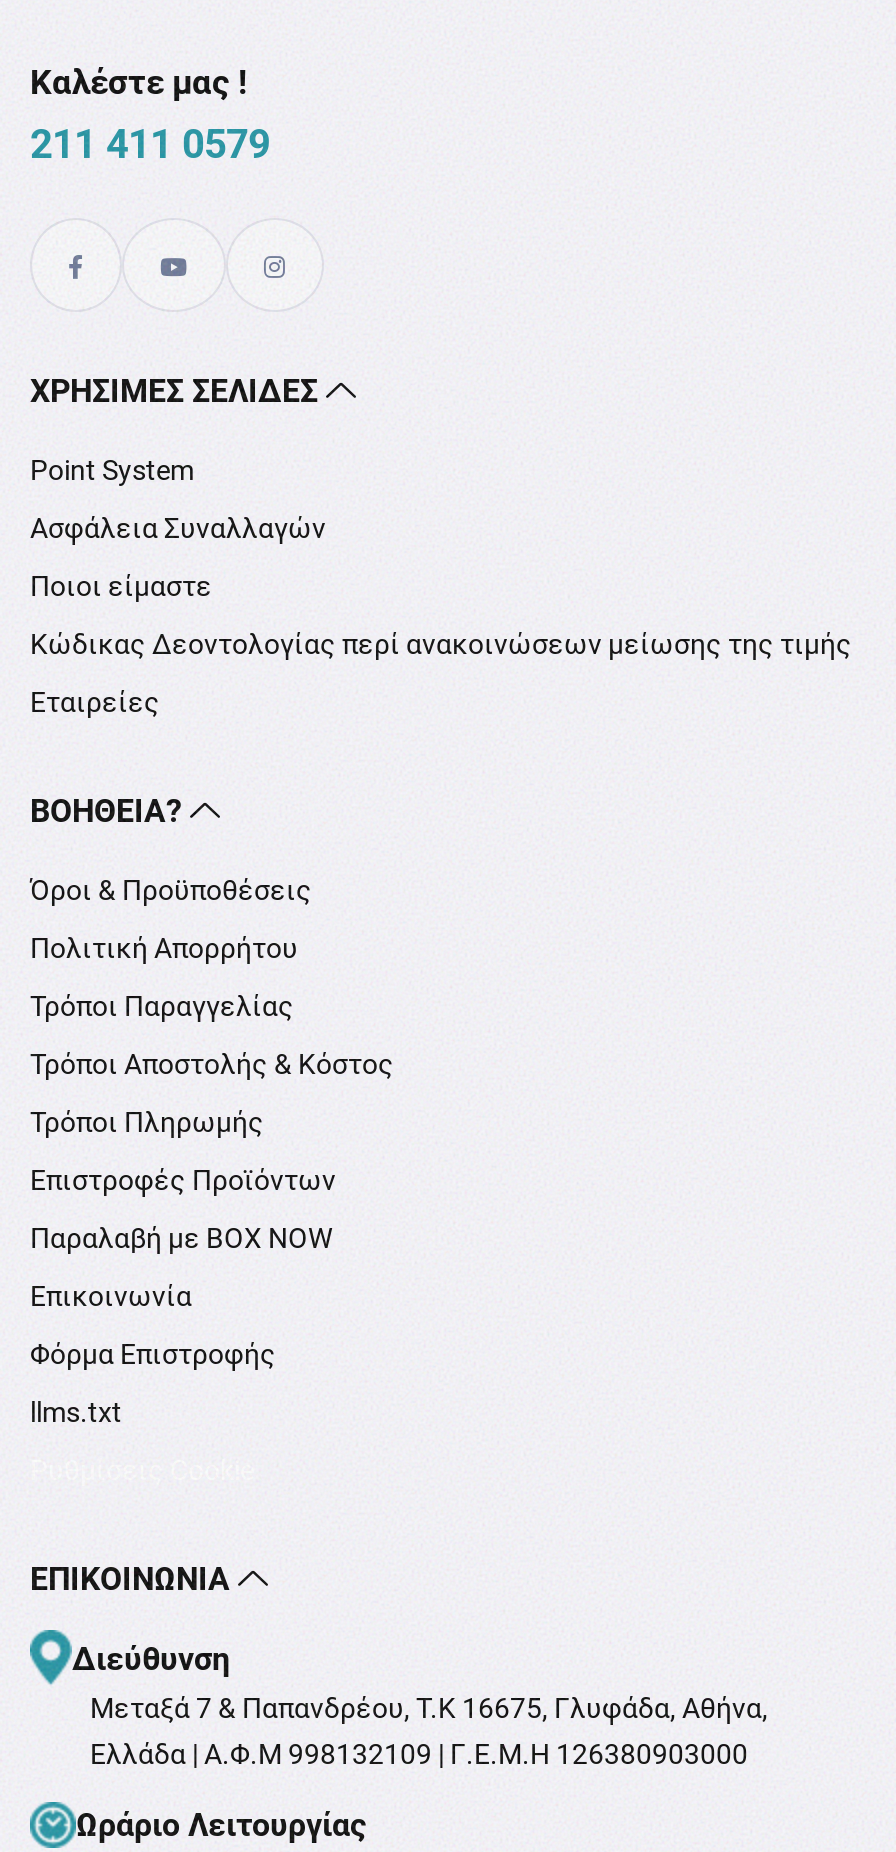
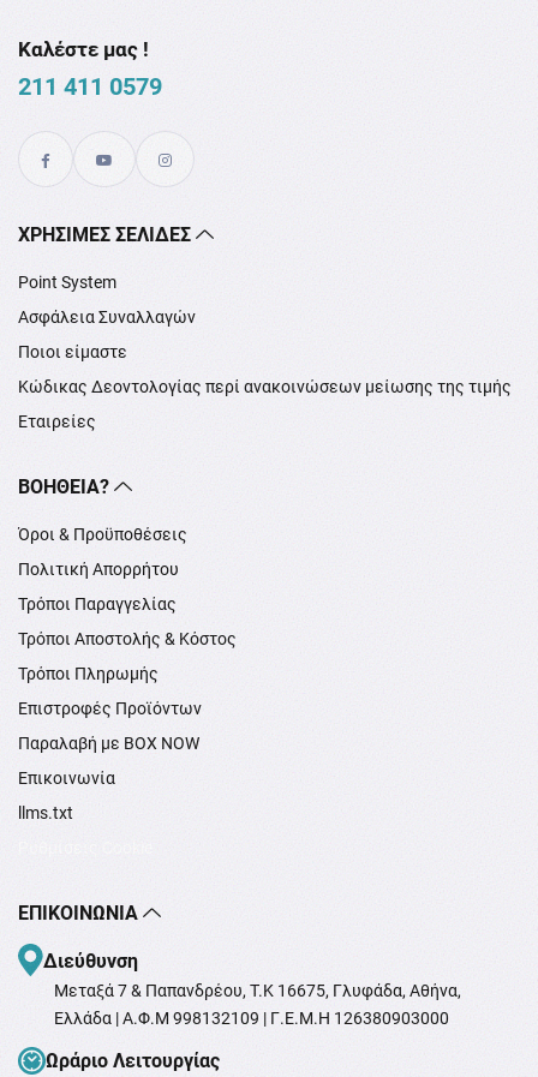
[30,1338,276,1370] Φόρμα Επιστροφής -> none

